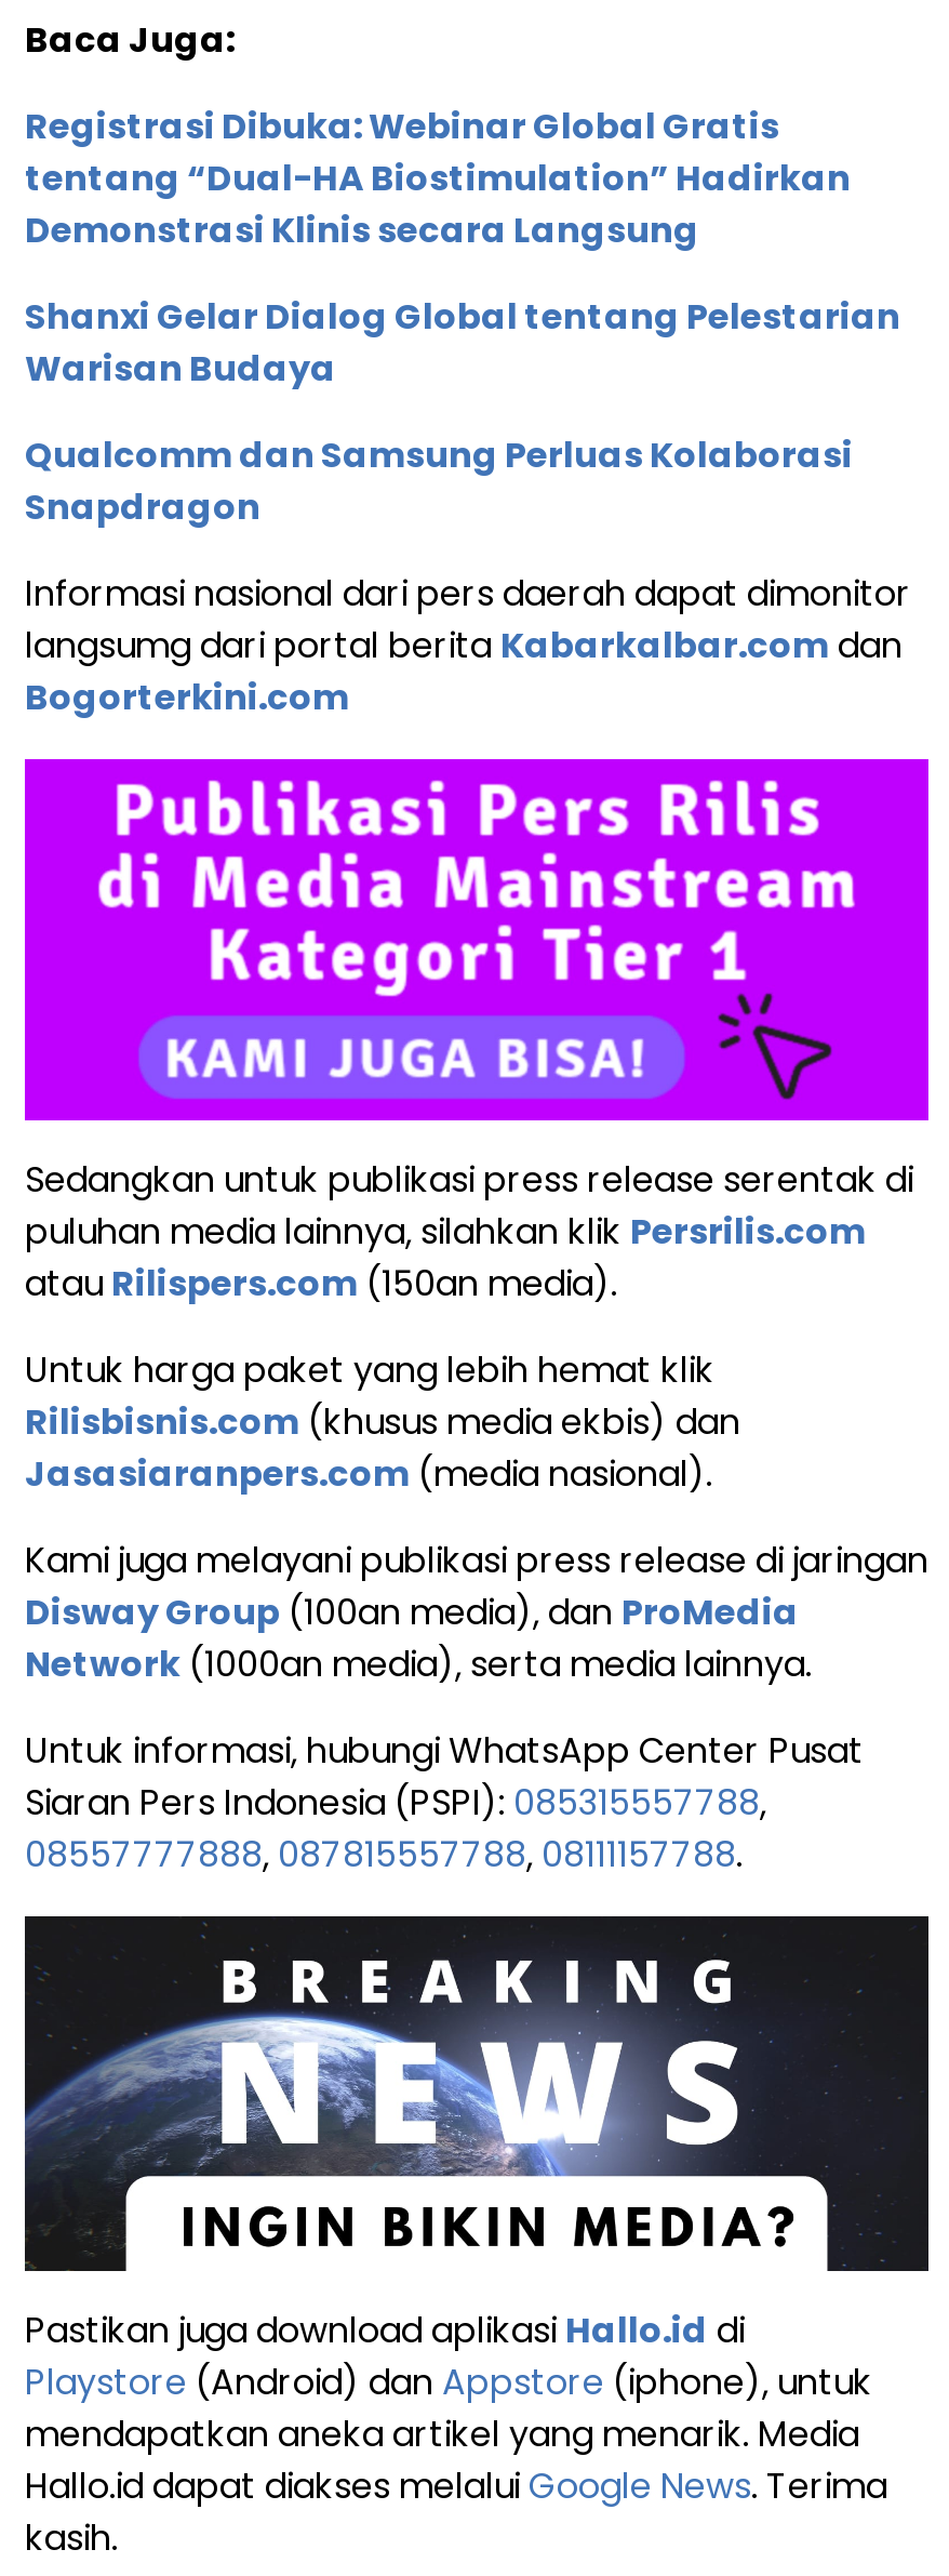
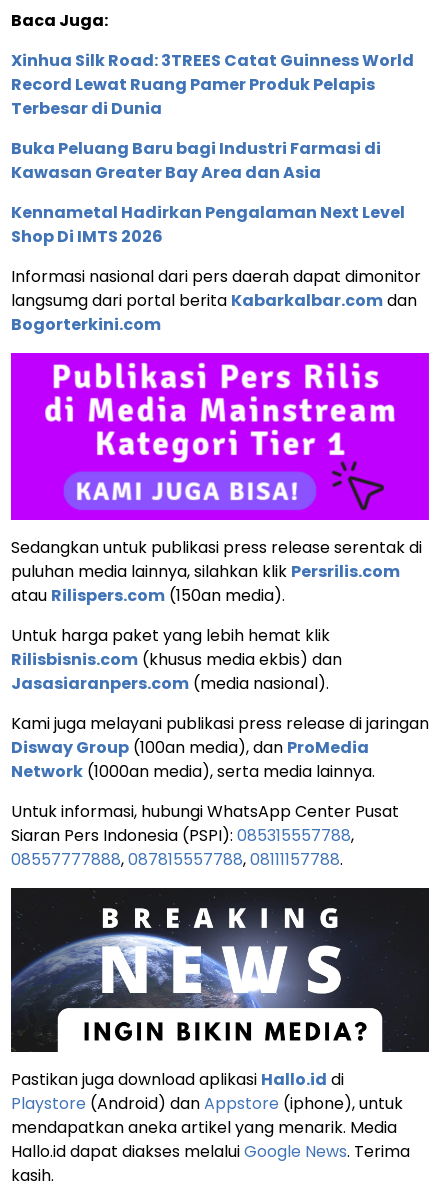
[25,101,851,255] Registrasi Dibuka: Webinar Global Gratis | tentang “Dual-HA Biostimulation” Hadirkan | Demonstrasi Klinis secara Langsung -> [11,49,414,120] Xinhua Silk Road: 3TREES Catat Guinness World | Record Lewat Ruang Pamer Produk Pelapis | Terbesar di Dunia
[25,292,900,393] Shanxi Gelar Dialog Global tentang Pelestarian | Warisan Budaya -> [11,137,381,184] Buka Peluang Baru bagi Industri Farmasi di | Kawasan Greater Bay Area dan Asia
[25,430,853,532] Qualcomm dan Samsung Perluas Kolaborasi | Snapdragon -> [11,201,405,248] Kennametal Hadirkan Pengalaman Next Level | Shop Di IMTS 2026

